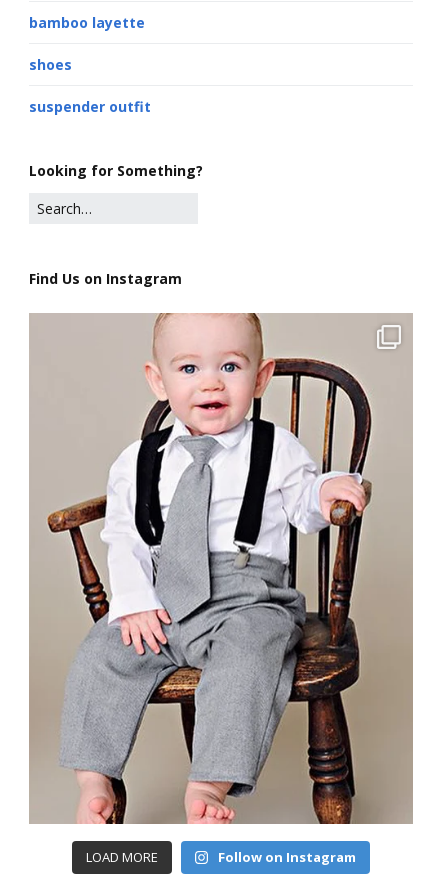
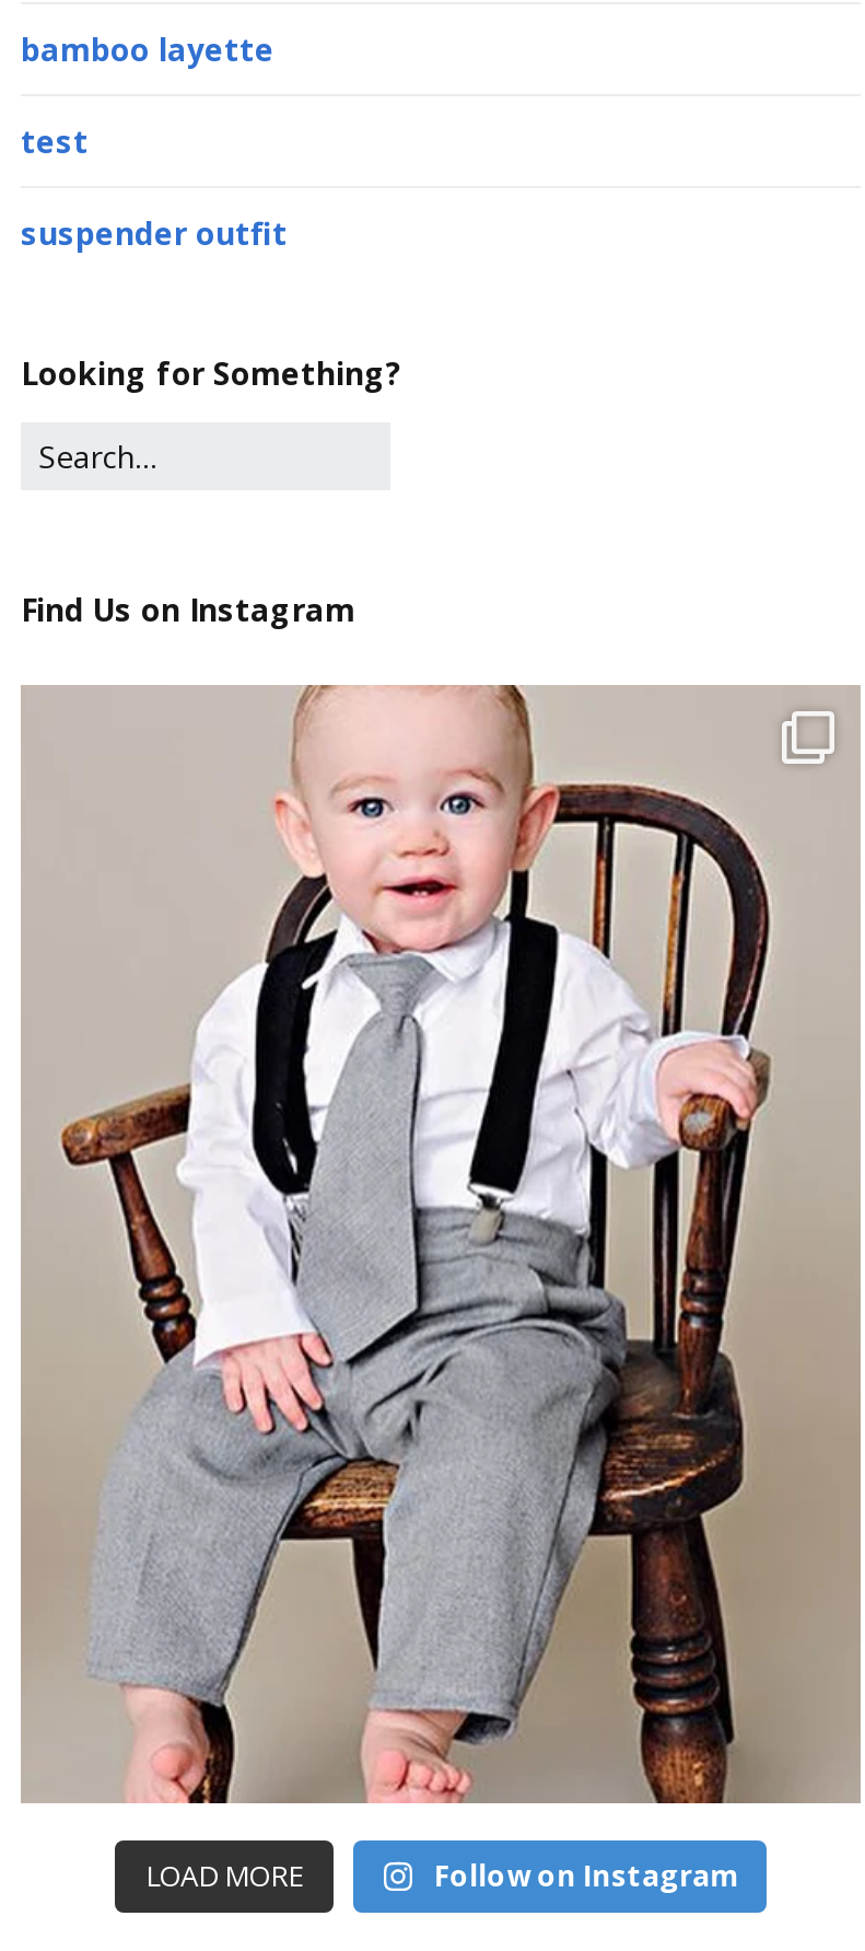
[29,55,72,74] shoes -> [21,121,89,163] test

